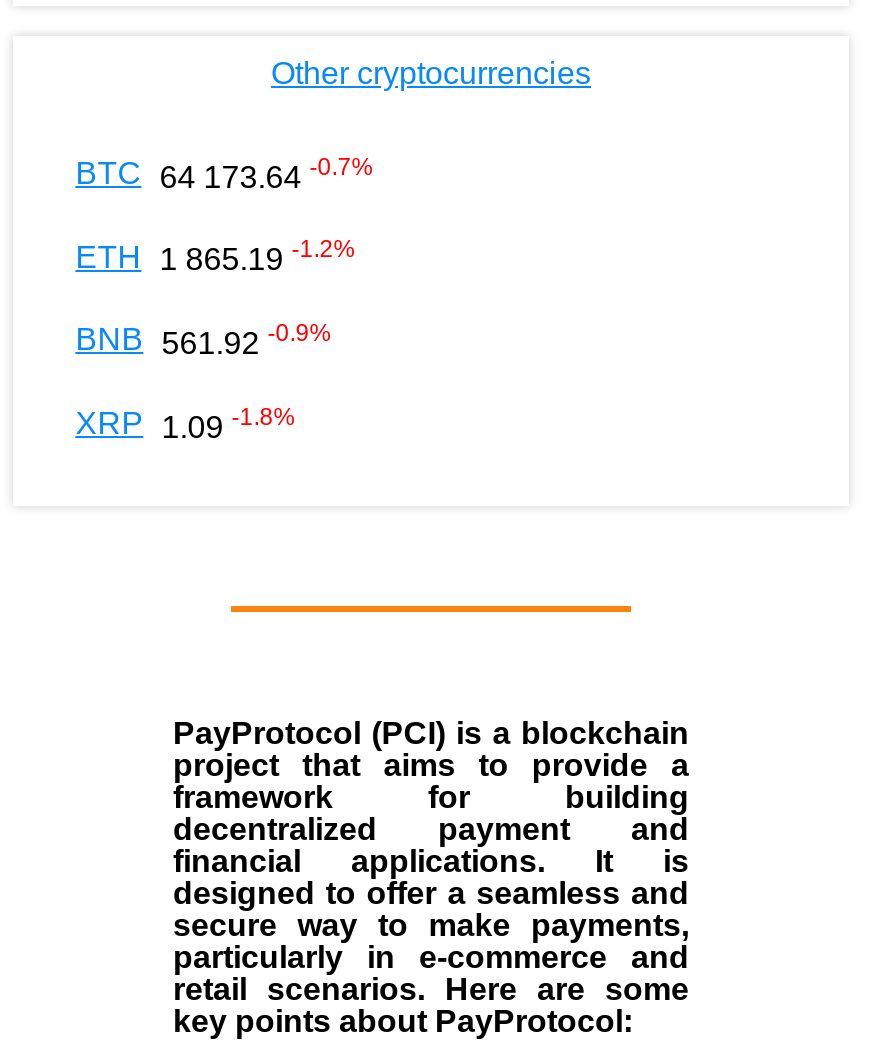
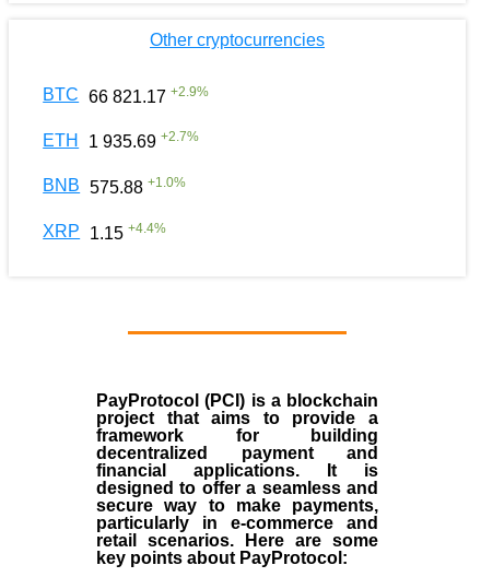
[75,152,373,193] BTC 64 173.64 -0.7% -> [43,83,209,106] BTC 66 821.17 +2.9%
[75,236,355,277] ETH 1 865.19 -1.2% -> [43,129,199,151] ETH 1 935.69 +2.7%
[75,319,331,360] BNB 561.92 -0.9% -> [43,174,186,197] BNB 575.88 +1.0%
[75,403,295,443] XRP 1.09 -1.8% -> [43,220,166,242] XRP 1.15 +4.4%

